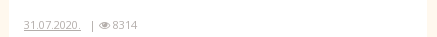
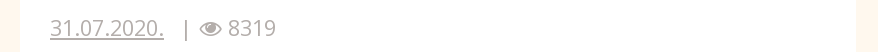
[113,17,137,32] 8314 -> [228,12,276,42] 8319

